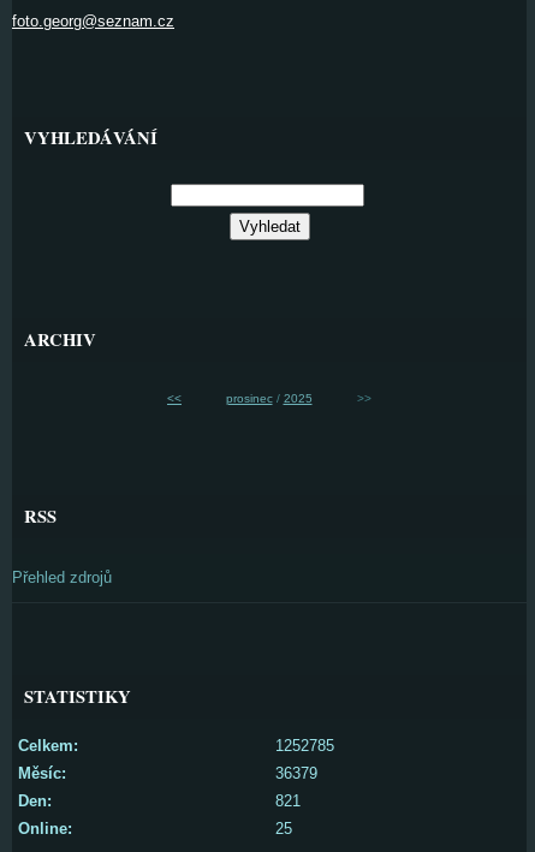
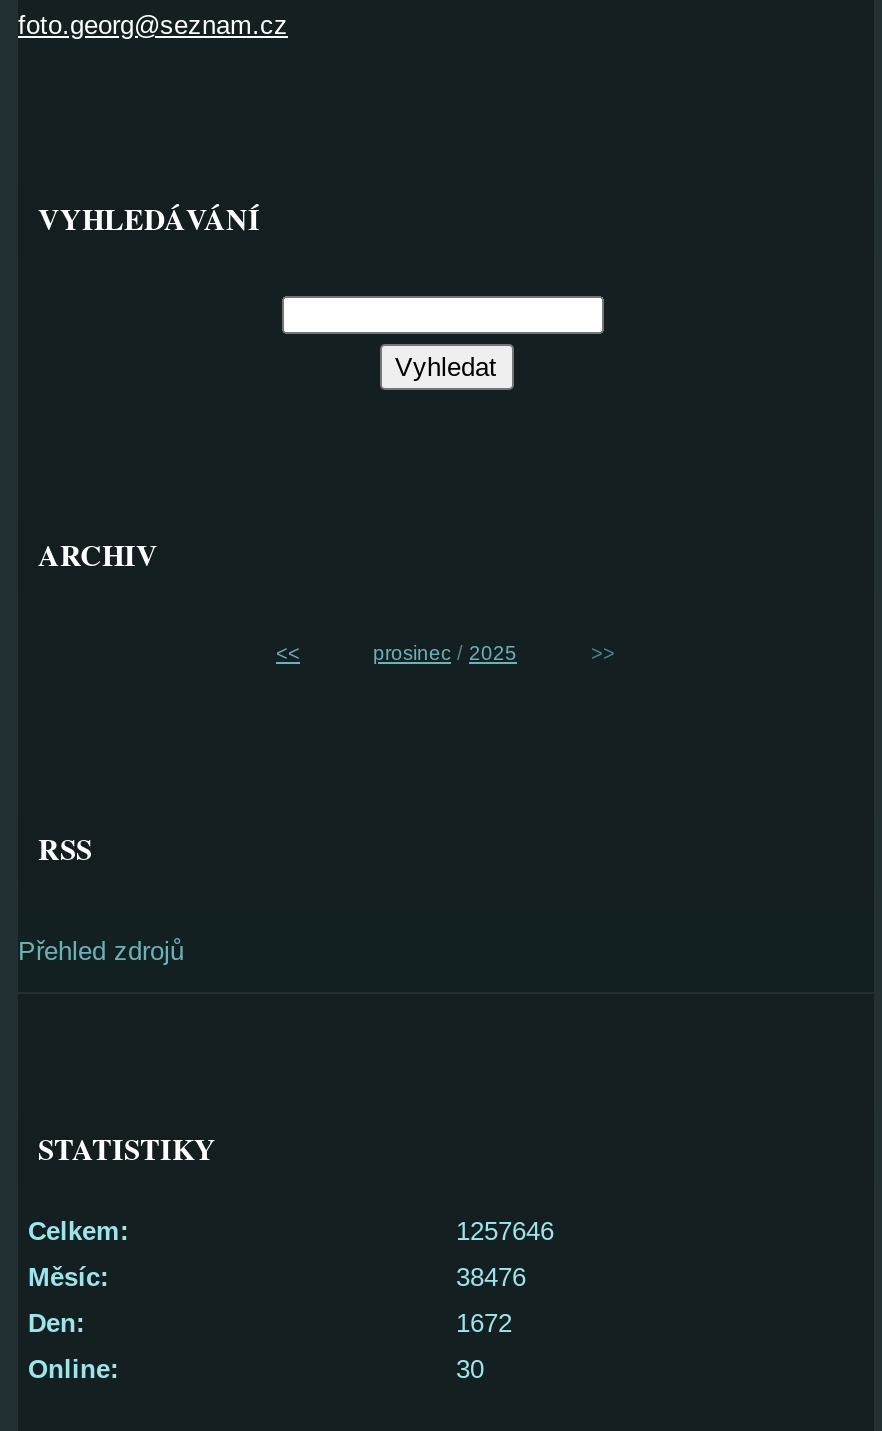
[275,737,334,755] 1252785 -> [456,1216,554,1246] 1257646
[275,764,317,782] 36379 -> [456,1262,526,1292] 38476
[275,792,301,810] 821 -> [456,1308,512,1338] 1672
[275,820,292,838] 25 -> [456,1354,484,1384] 30

